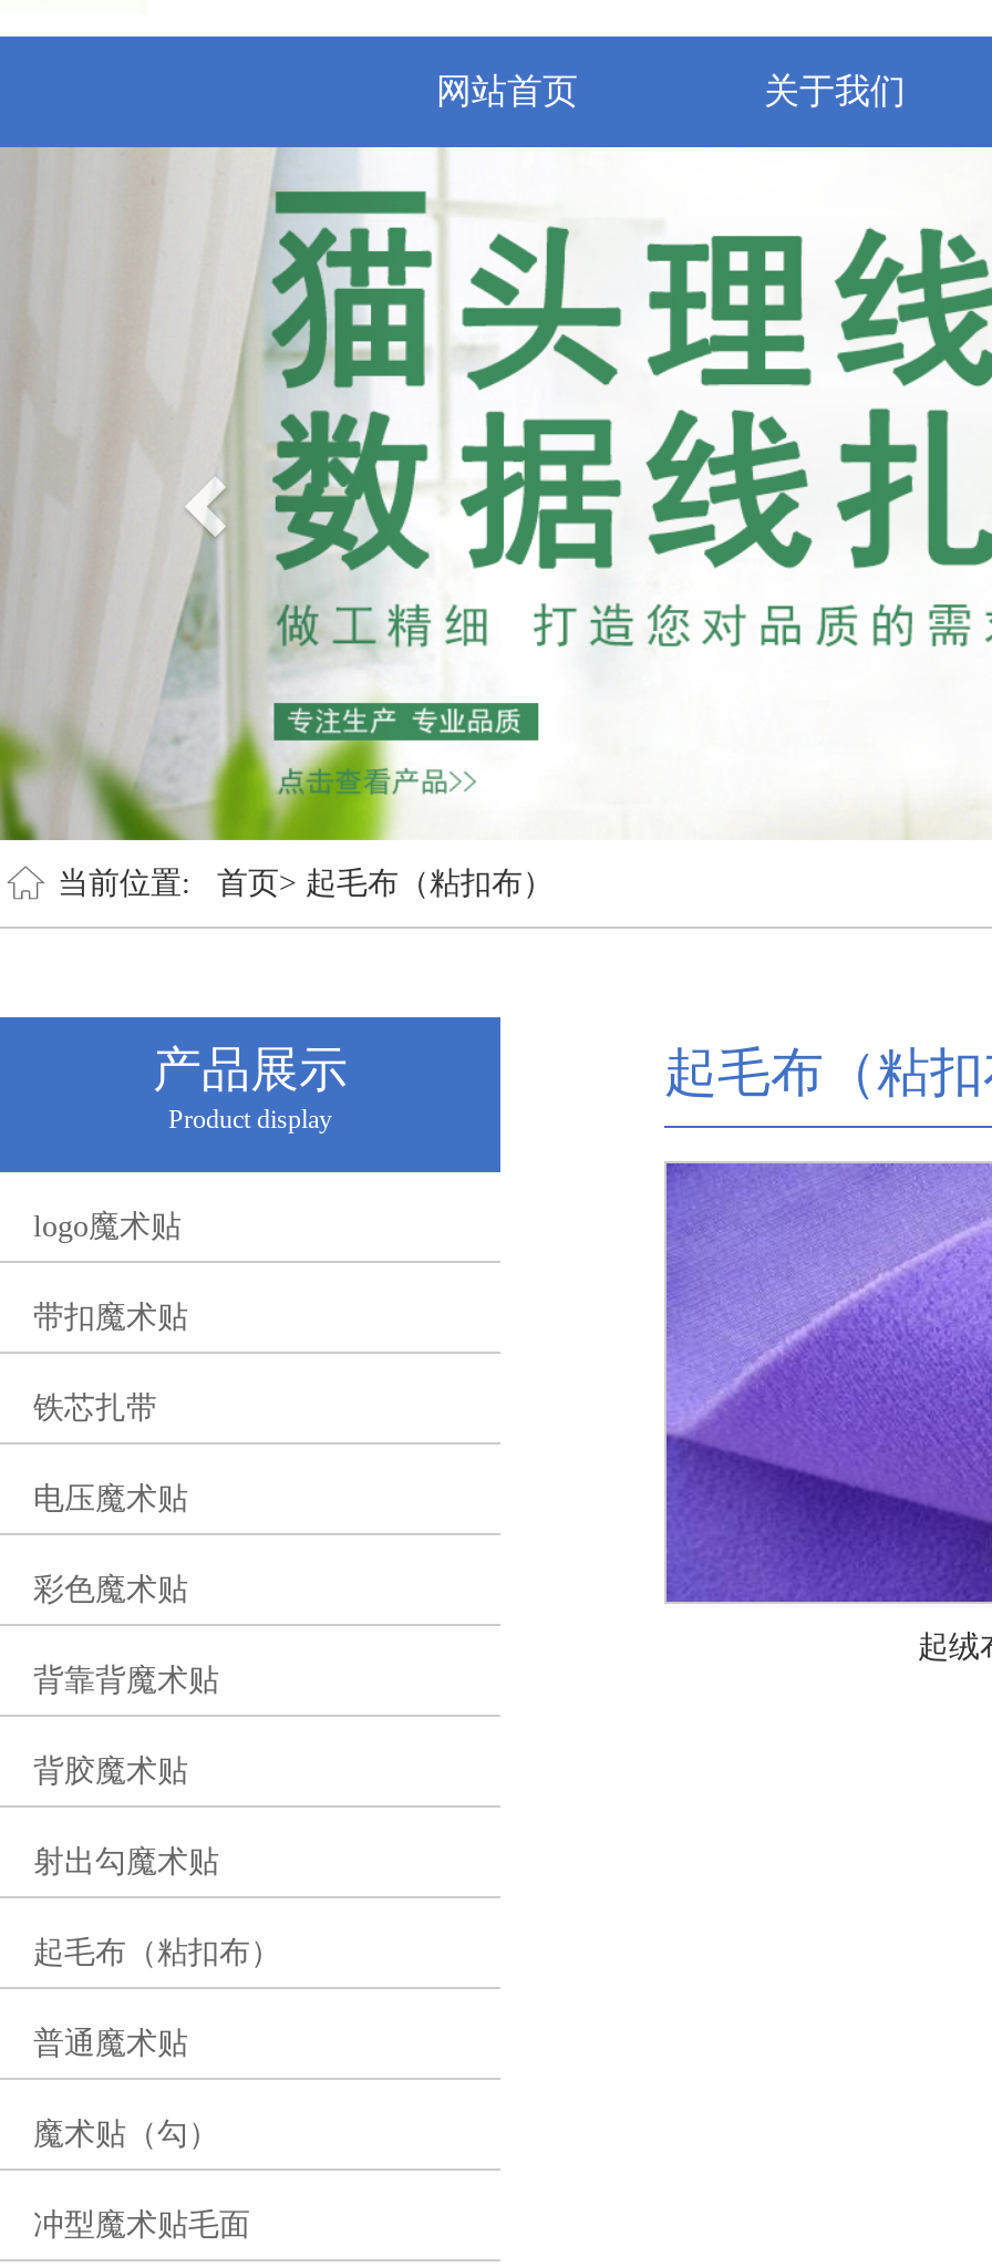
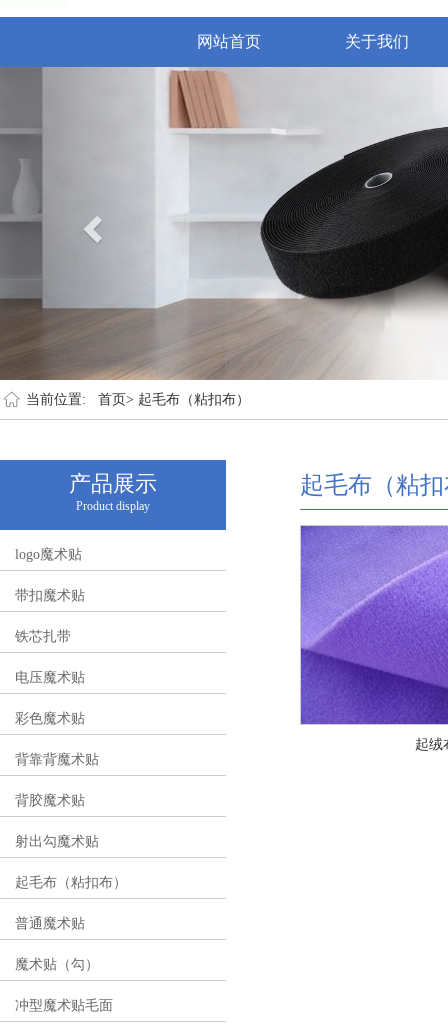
[7,145,985,842] [image] -> [3,67,445,381] [image]

